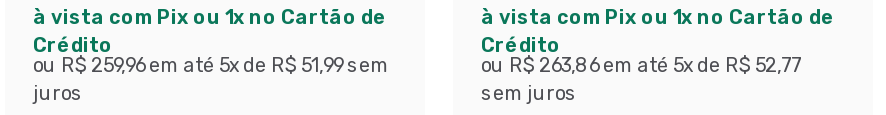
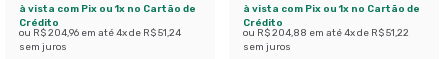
[33,54,389,104] ou R$ 259,96 em até 5x de R$ 51,99 sem | juros -> [19,27,181,52] ou R$ 204,96 em até 4x de R$ 51,24 | sem juros
[481,54,801,76] ou R$ 263,86 em até 5x de R$ 52,77 -> [243,27,409,38] ou R$ 204,88 em até 4x de R$ 51,22

